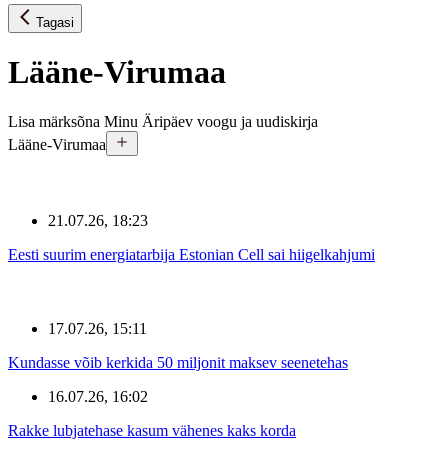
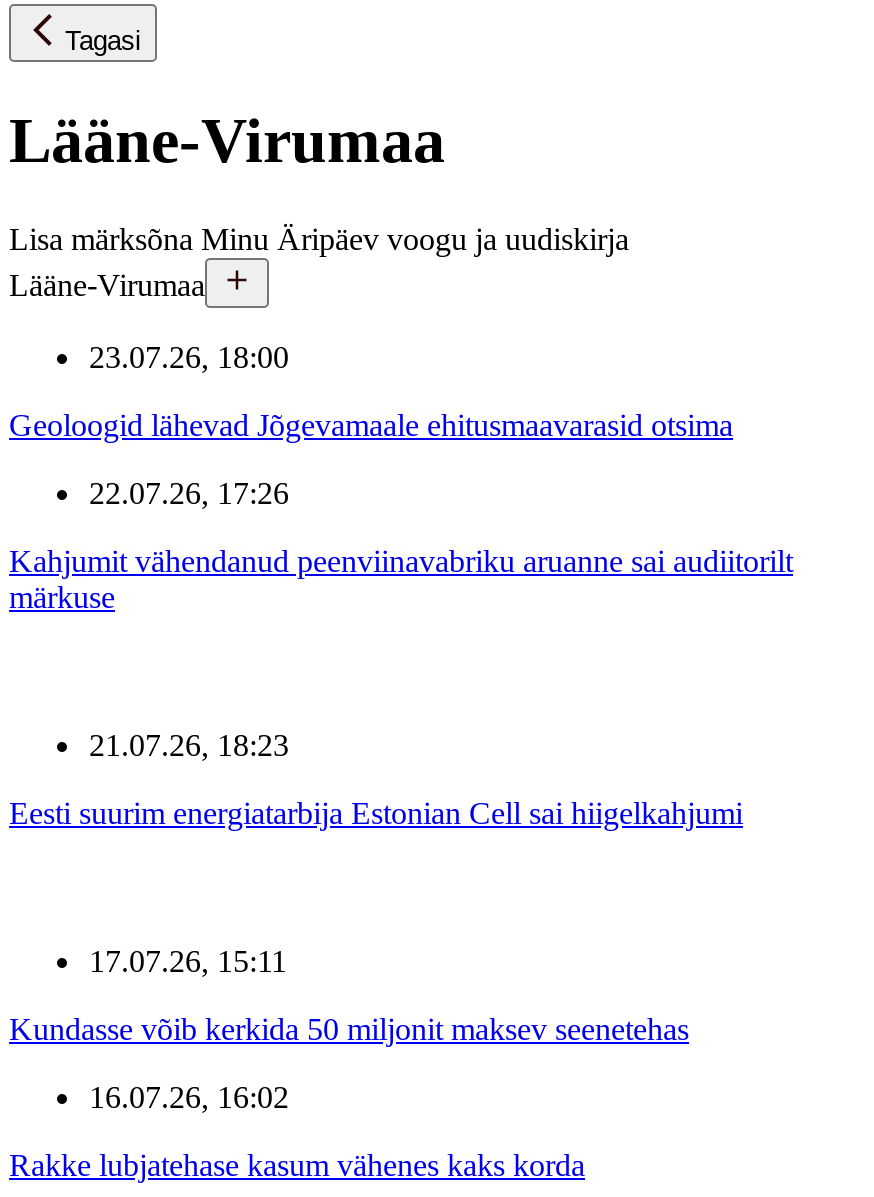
none -> [9,340,793,614] 23.07.26, 18:00 | Geoloogid lähevad Jõgevamaale ehitusmaavarasid otsima | 22.07.26, 17:26 | Kahjumit vähendanud peenviinavabriku aruanne sai audiitorilt | märkuse

